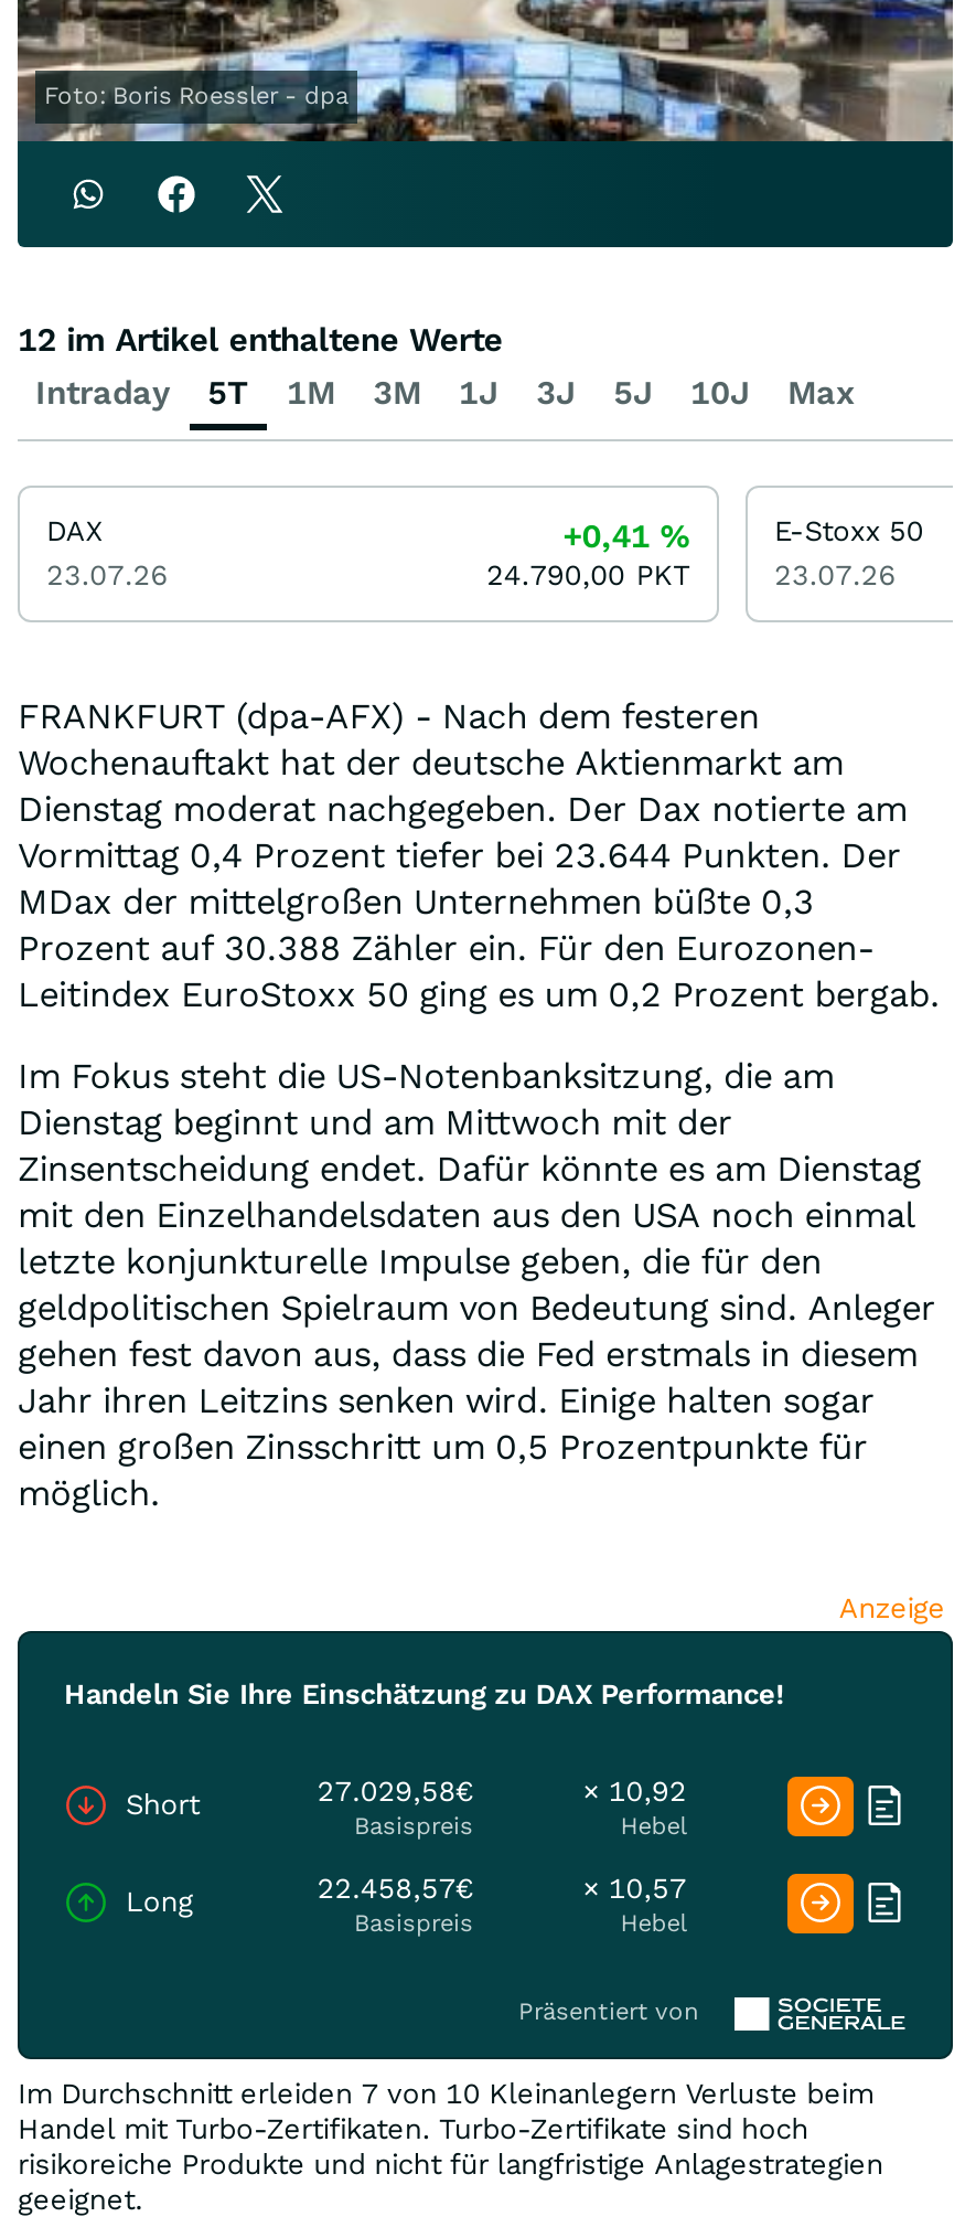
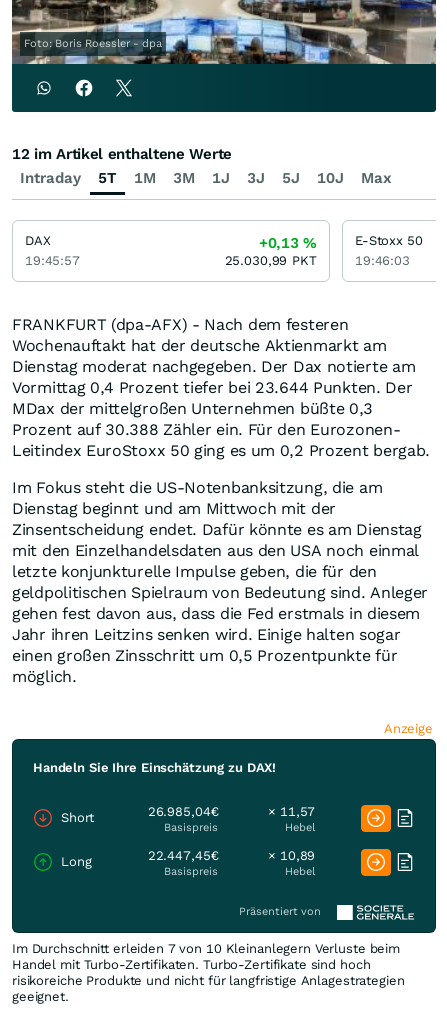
[563,517,690,557] +0,41% -> [259,234,317,252] +0,13%
[46,559,168,592] 23.07.26 -> [25,253,80,268] 19:45:57
[486,559,690,592] 24.790,00 PKT -> [224,253,317,268] 25.030,99 PKT
[774,559,896,592] 23.07.26 -> [355,253,410,268] 19:46:03
[64,1678,784,1711] Handeln Sie Ihre Einschätzung zu DAX Performance! -> [33,760,276,775] Handeln Sie Ihre Einschätzung zu DAX!
[317,1775,473,1808] 27.029,58€ -> [148,804,218,819] 26.985,04€
[583,1775,687,1808] × 10,92 -> [268,804,315,819] × 11,57
[317,1872,473,1905] 22.458,57€ -> [148,848,218,863] 22.447,45€
[583,1872,687,1905] × 10,57 -> [268,848,315,863] × 10,89

